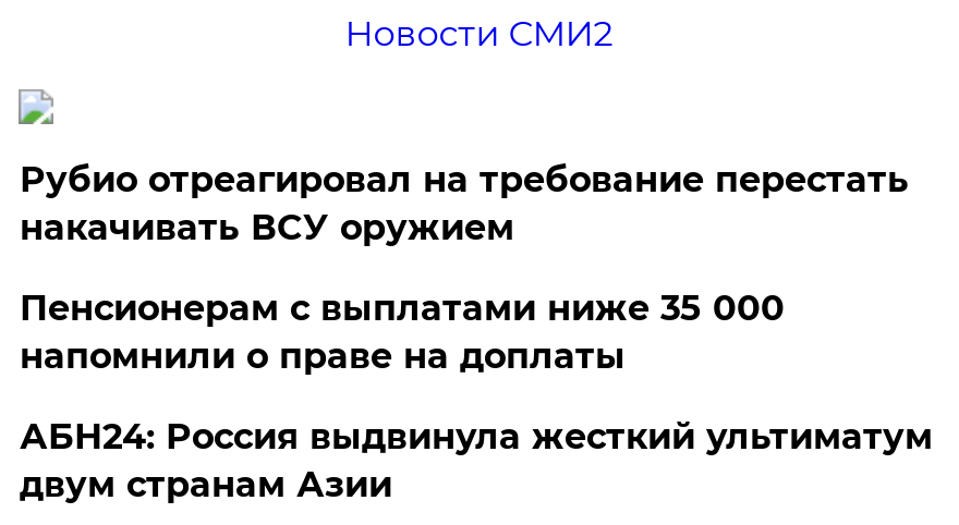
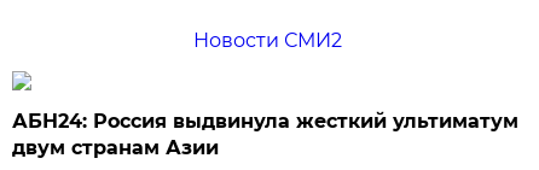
[19,159,909,376] Рубио отреагировал на требование перестать | накачивать ВСУ оружием | Пенсионерам с выплатами ниже 35 000 | напомнили о праве на доплаты -> none

